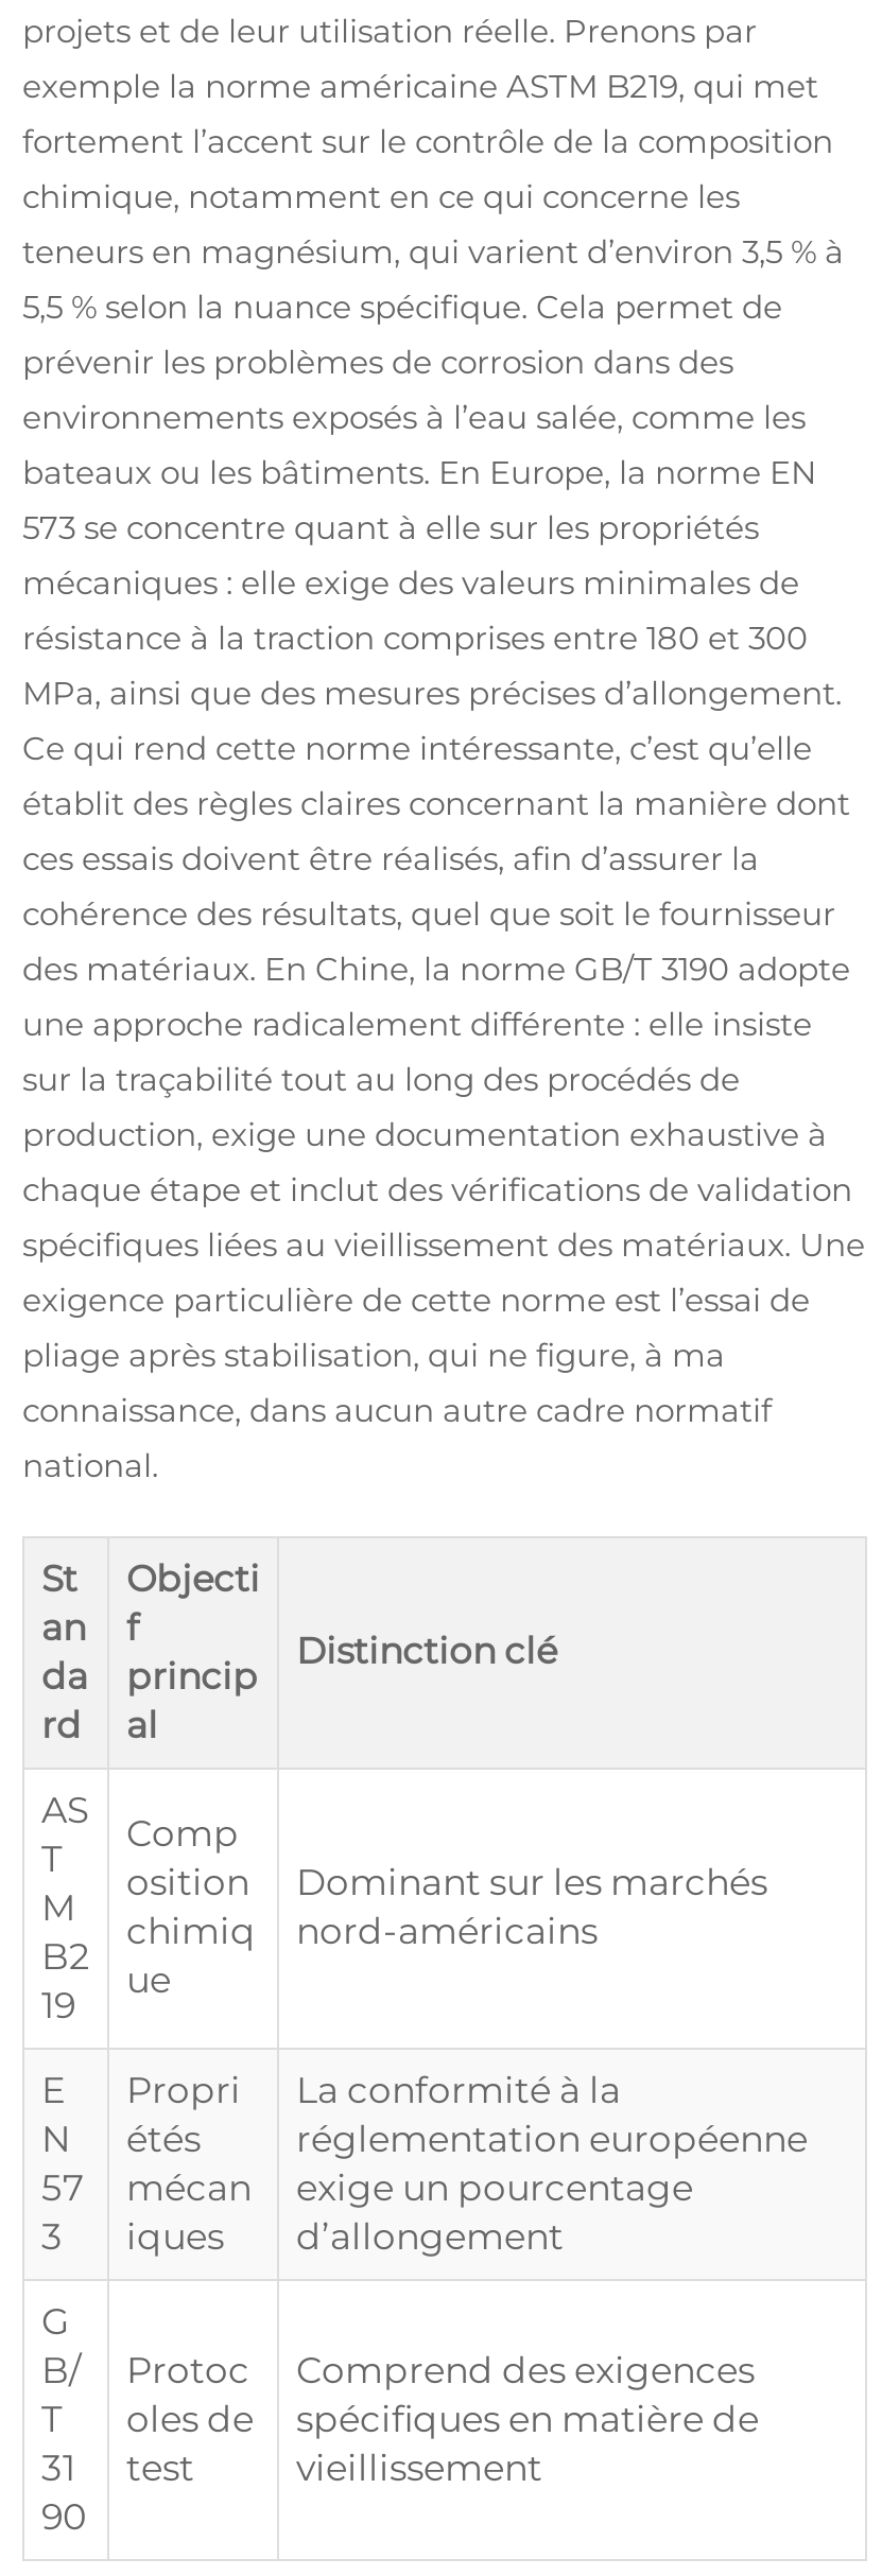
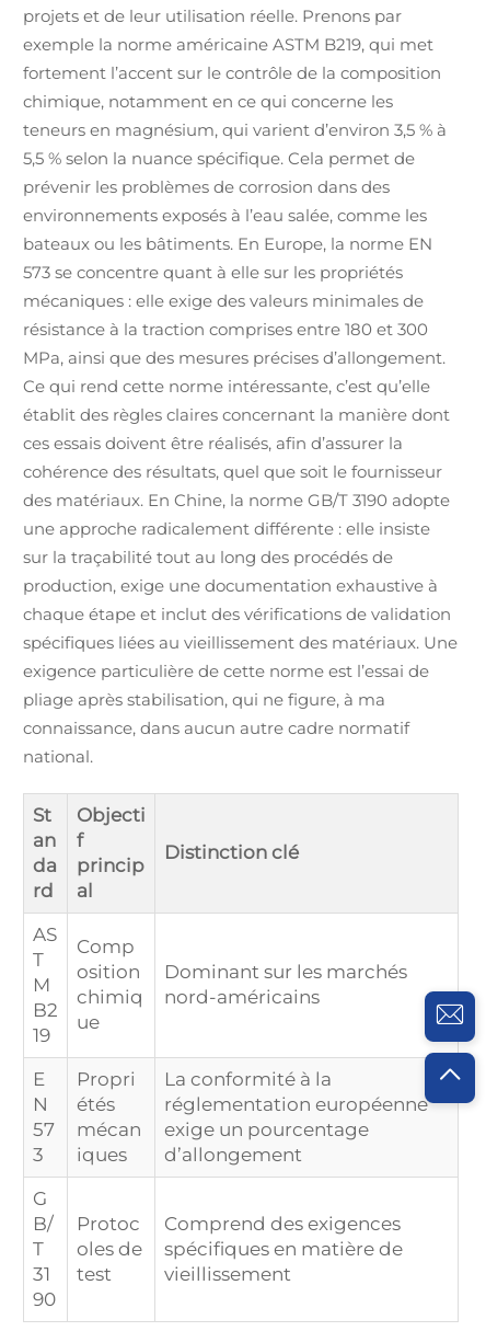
none -> [423,989,478,1108] [image]

